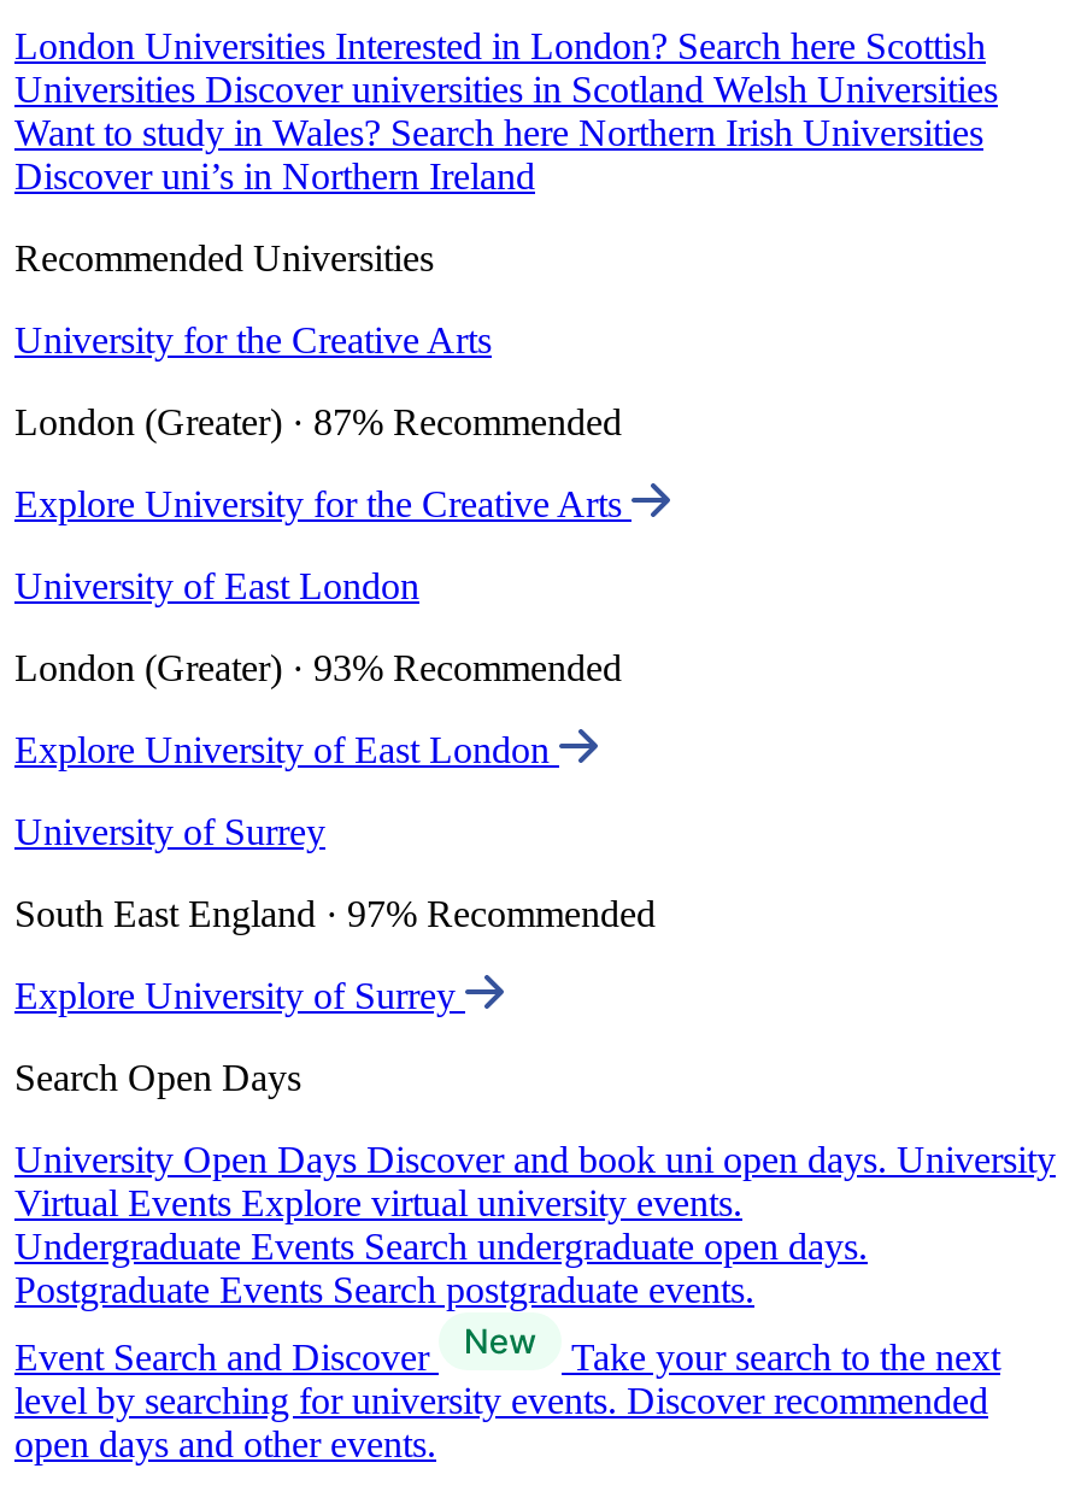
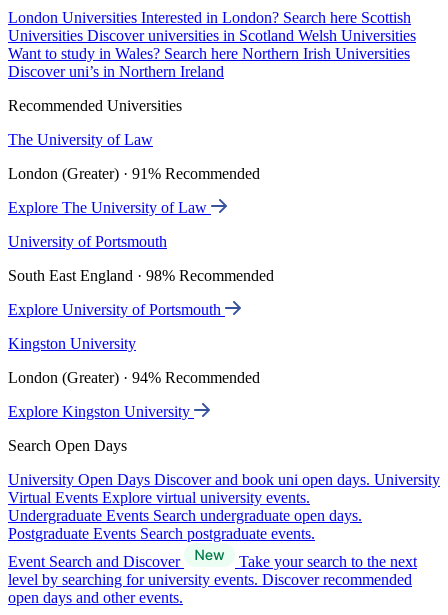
[14,320,492,361] University for the Creative Arts -> [8,131,153,148] The University of Law
[14,402,622,443] London (Greater) · 87% Recommended -> [8,165,260,182] London (Greater) · 91% Recommended
[14,484,632,524] Explore University for the Creative Arts -> [8,199,211,216] Explore The University of Law
[14,565,419,606] University of East London -> [8,233,167,250] University of Portsmouth
[14,647,622,688] London (Greater) · 93% Recommended -> [8,267,274,284] South East England · 98% Recommended
[14,729,559,770] Explore University of East London -> [8,301,225,318] Explore University of Portsmouth
[14,811,325,852] University of Surrey -> [8,335,136,352] Kingston University
[14,893,656,934] South East England · 97% Recommended -> [8,369,260,386] London (Greater) · 94% Recommended
[14,975,465,1016] Explore University of Surrey -> [8,403,194,420] Explore Kingston University

